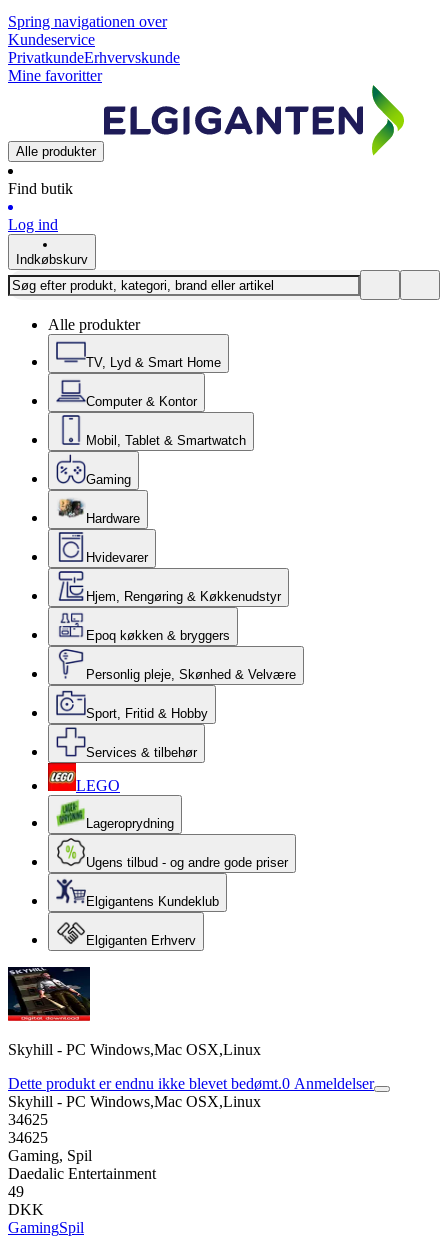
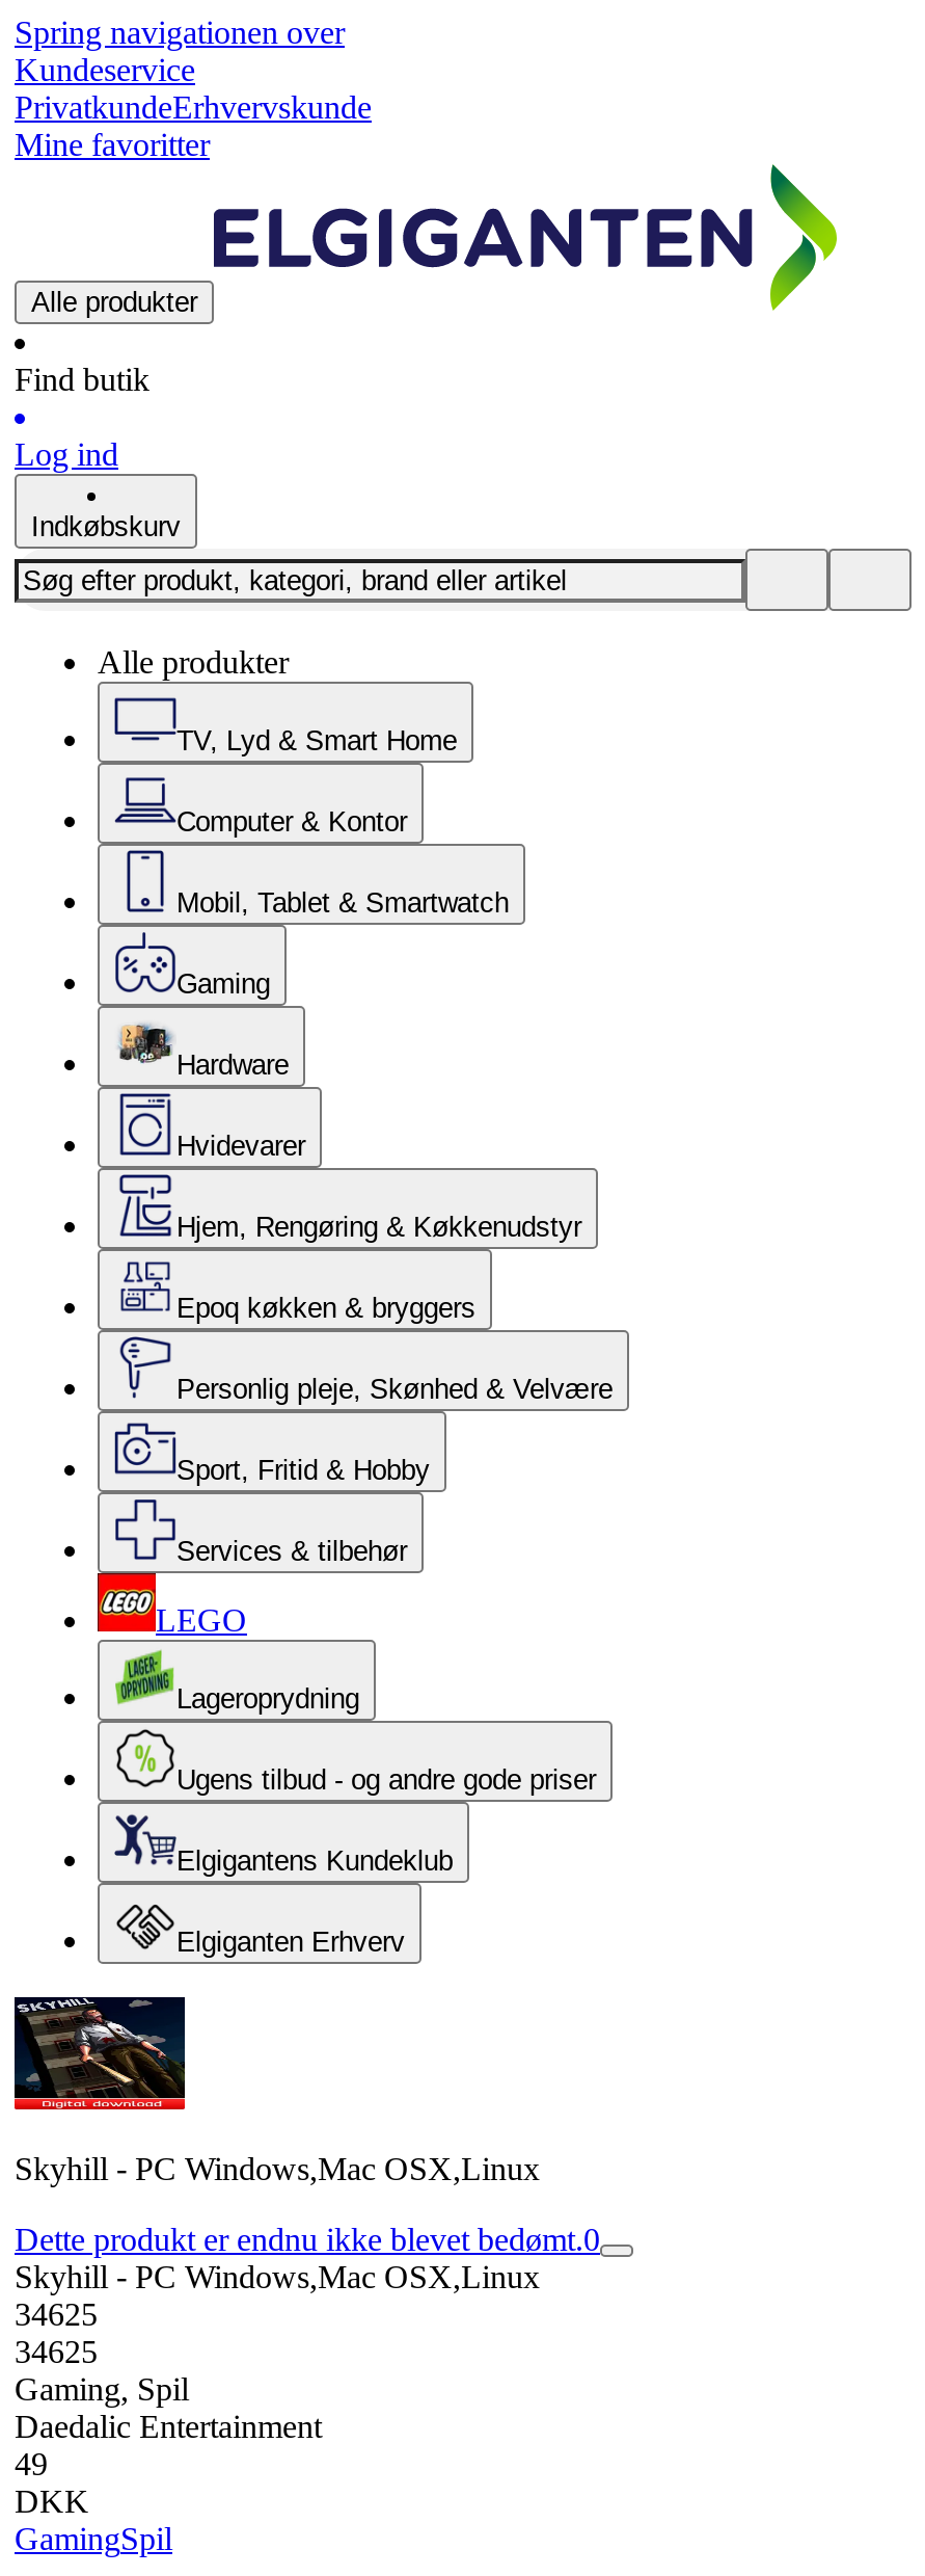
[8,1075,374,1092] Dette produkt er endnu ikke blevet bedømt.0 Anmeldelser -> [15,2222,600,2257] Dette produkt er endnu ikke blevet bedømt.0

